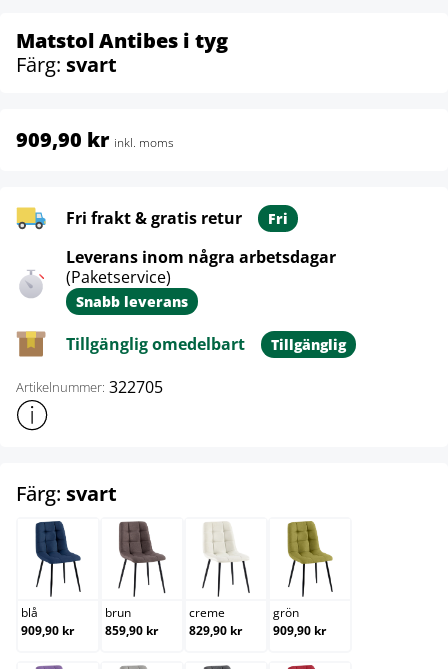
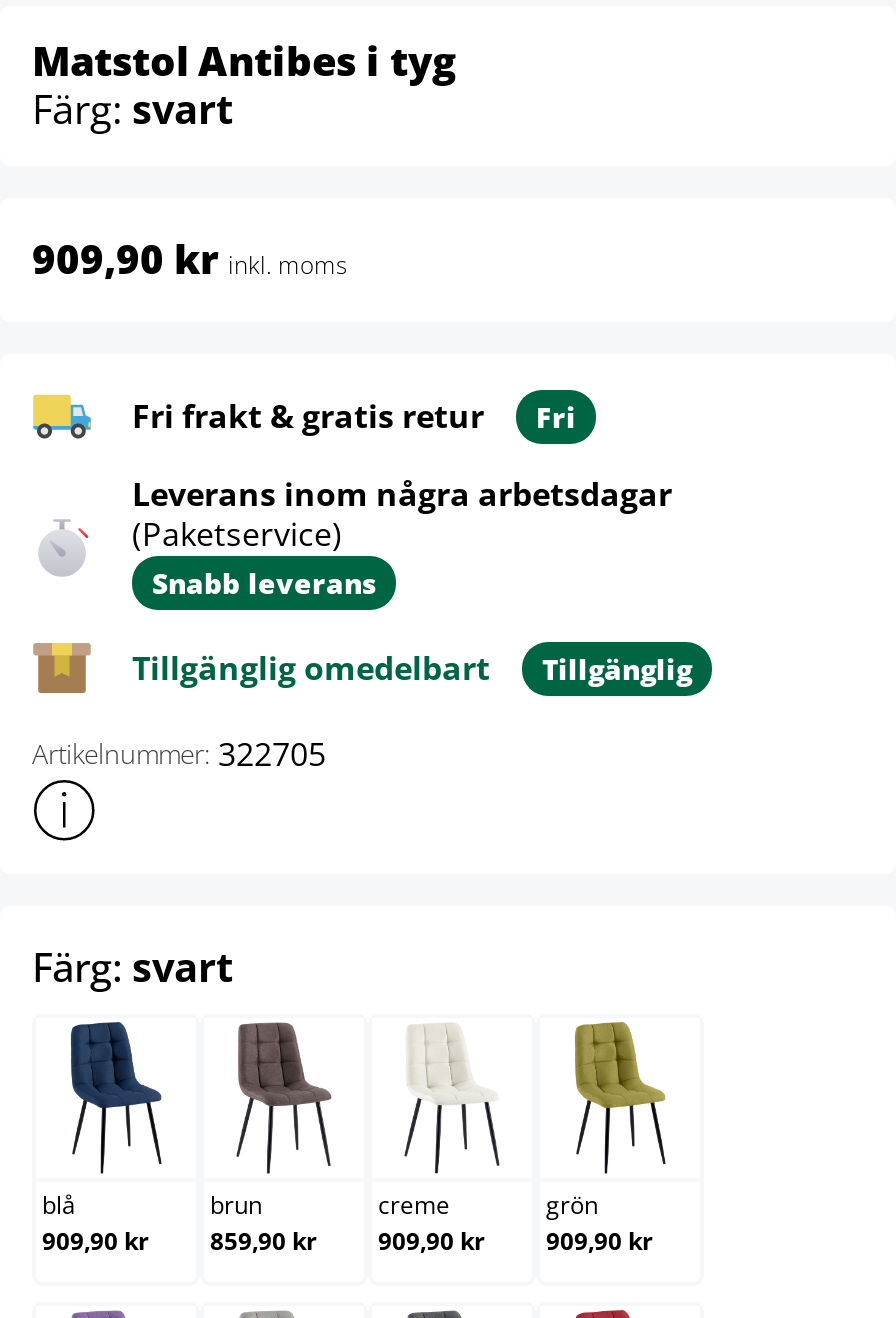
[21,622,326,639] 909,90 kr 859,90 kr 829,90 kr 909,90 kr -> [42,1224,652,1258] 909,90 kr 859,90 kr 909,90 kr 909,90 kr

